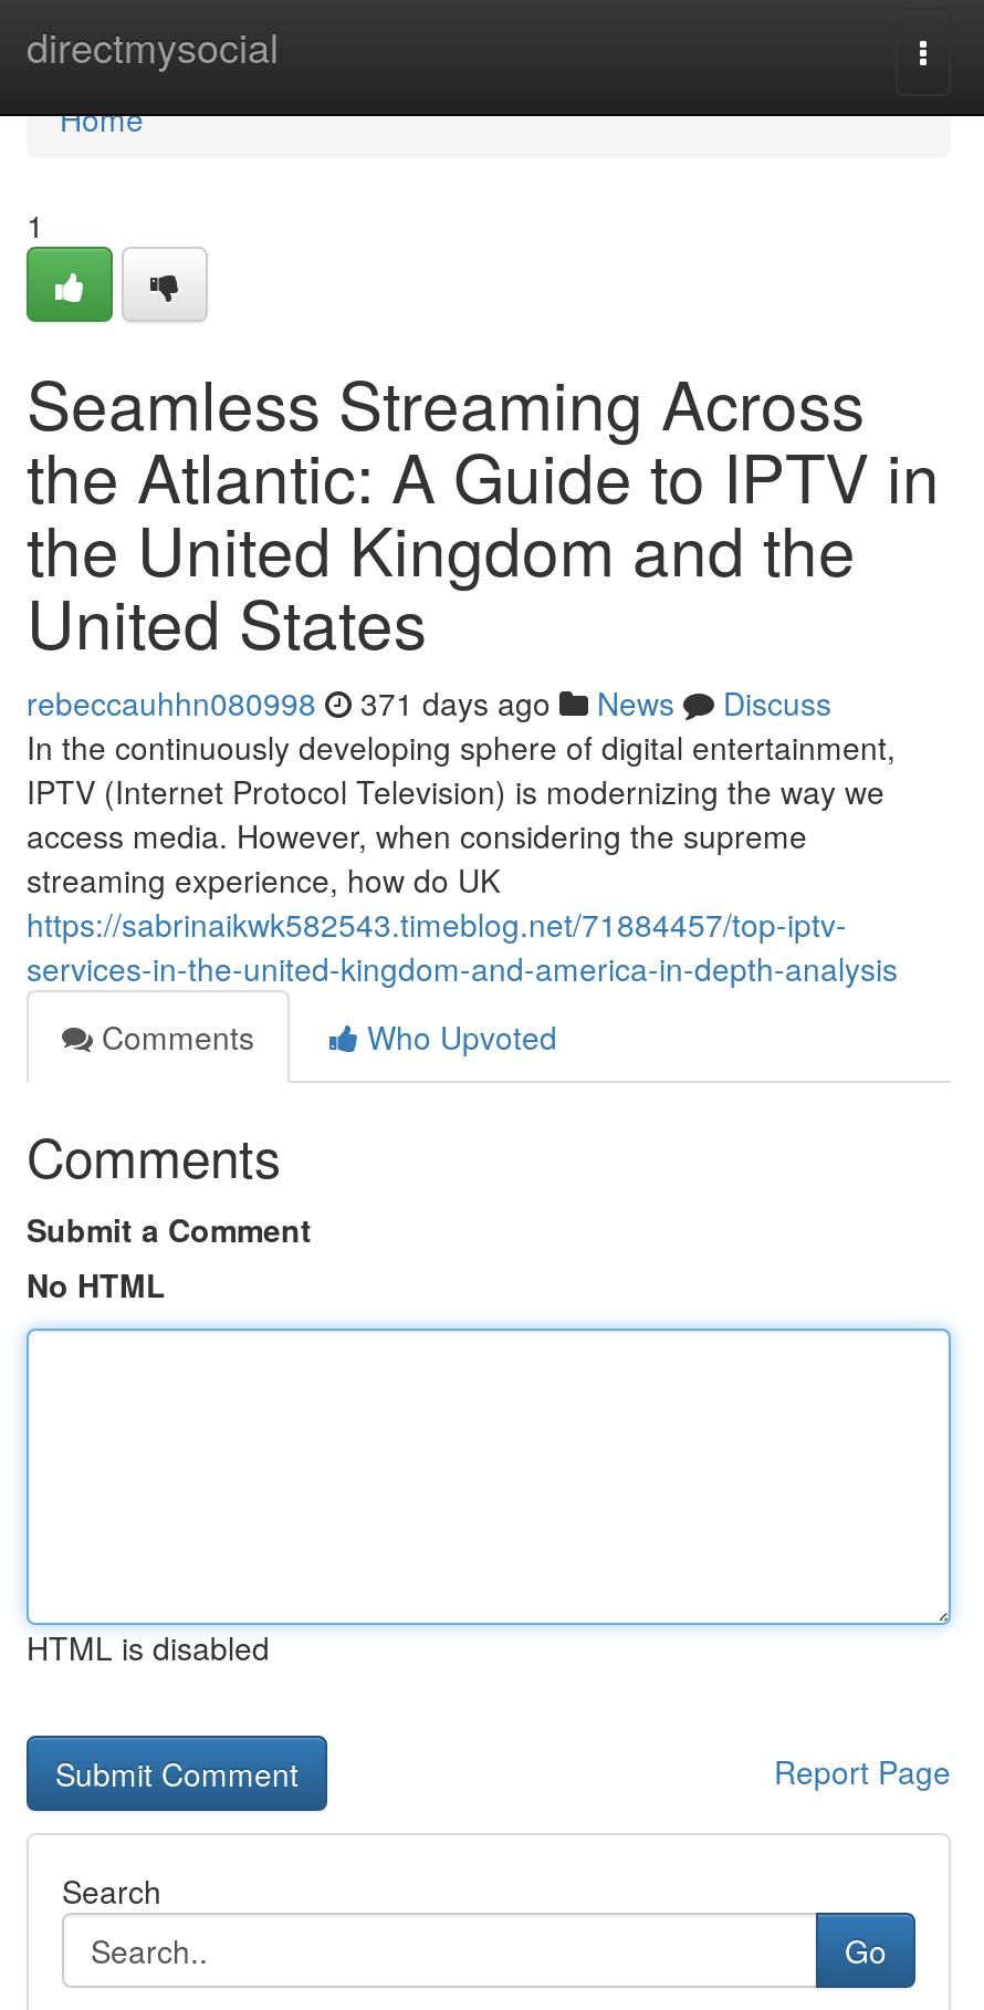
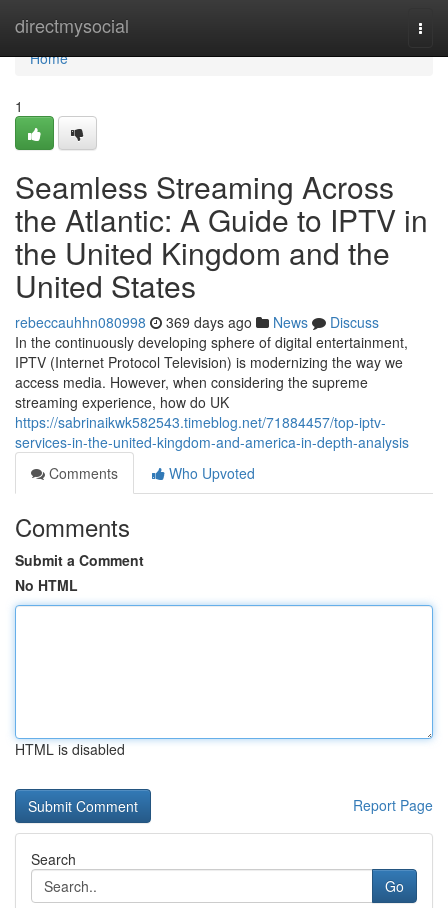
[27,680,831,725] rebeccauhhn080998 371 days ago News Discuss -> [15,312,379,332] rebeccauhhn080998 369 days ago News Discuss

